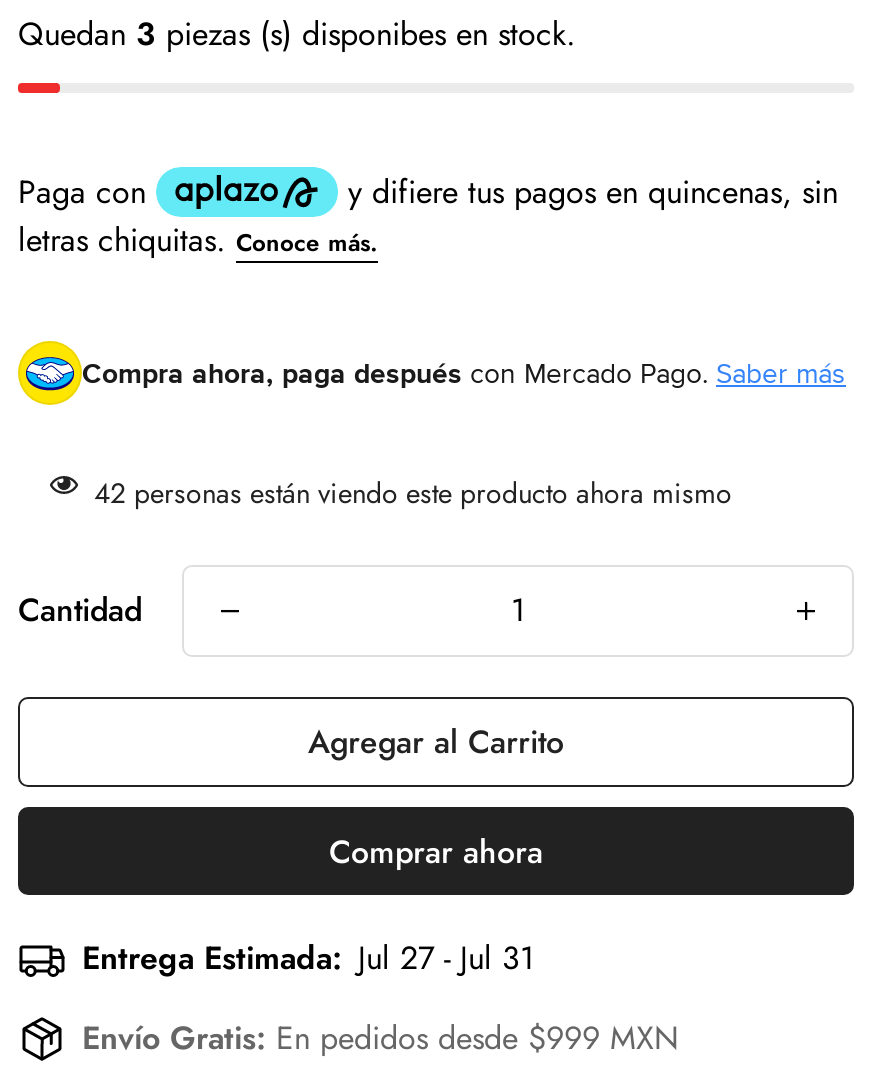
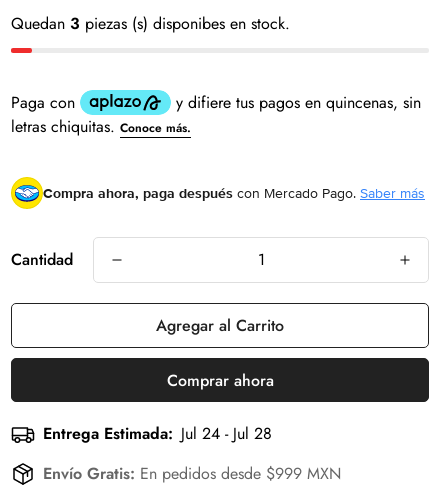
[94,473,732,513] 42 personas están viendo este producto ahora mismo -> none
[82,935,534,981] Entrega Estimada: Jul 27 - Jul 31 -> [43,422,272,445] Entrega Estimada: Jul 24 - Jul 28

